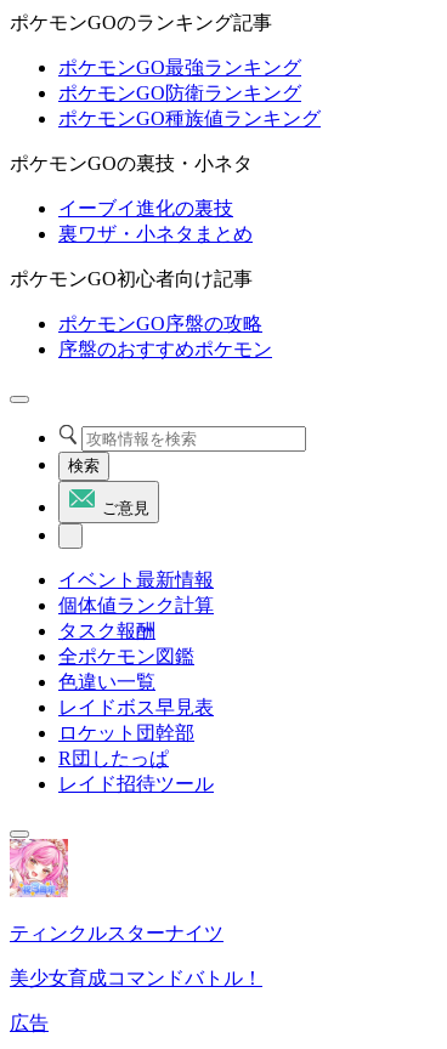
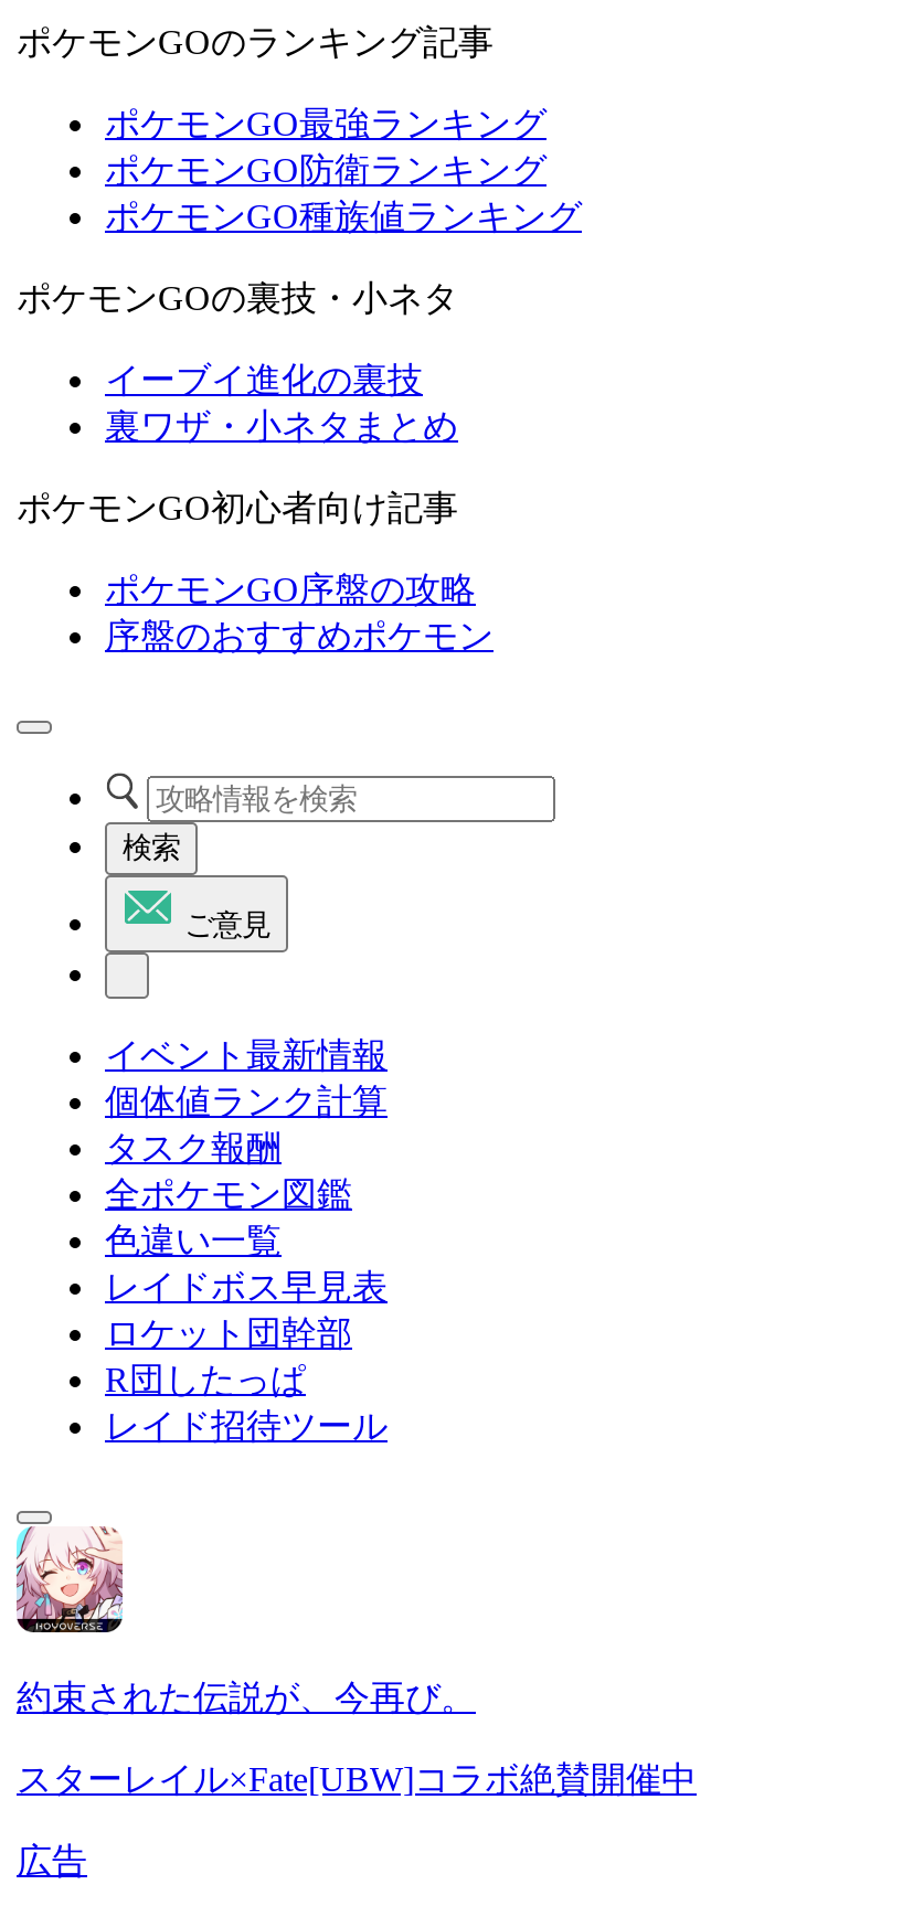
[9,838,223,943] [image] | ティンクルスターナイツ -> [14,1524,476,1716] [image] | 約束された伝説が、今再び。
[10,968,262,988] 美少女育成コマンドバトル！ -> [17,1760,697,1798] スターレイル×Fate[UBW]コラボ絶賛開催中

